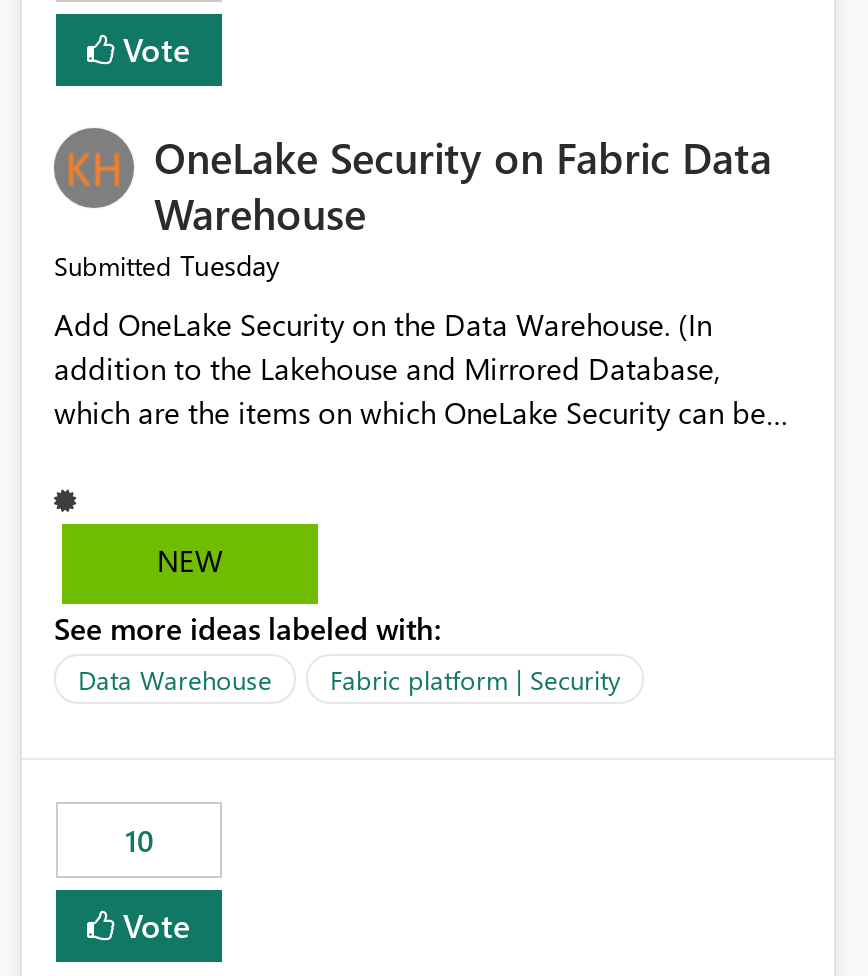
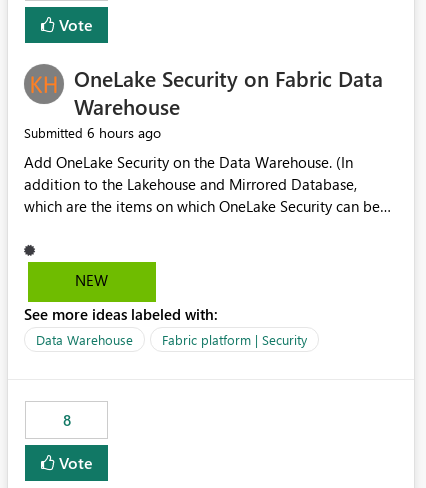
[54,247,280,285] Submitted Tuesday -> [24,123,161,142] Submitted 6 hours ago
[125,821,153,861] 10 -> [62,410,70,430] 8

